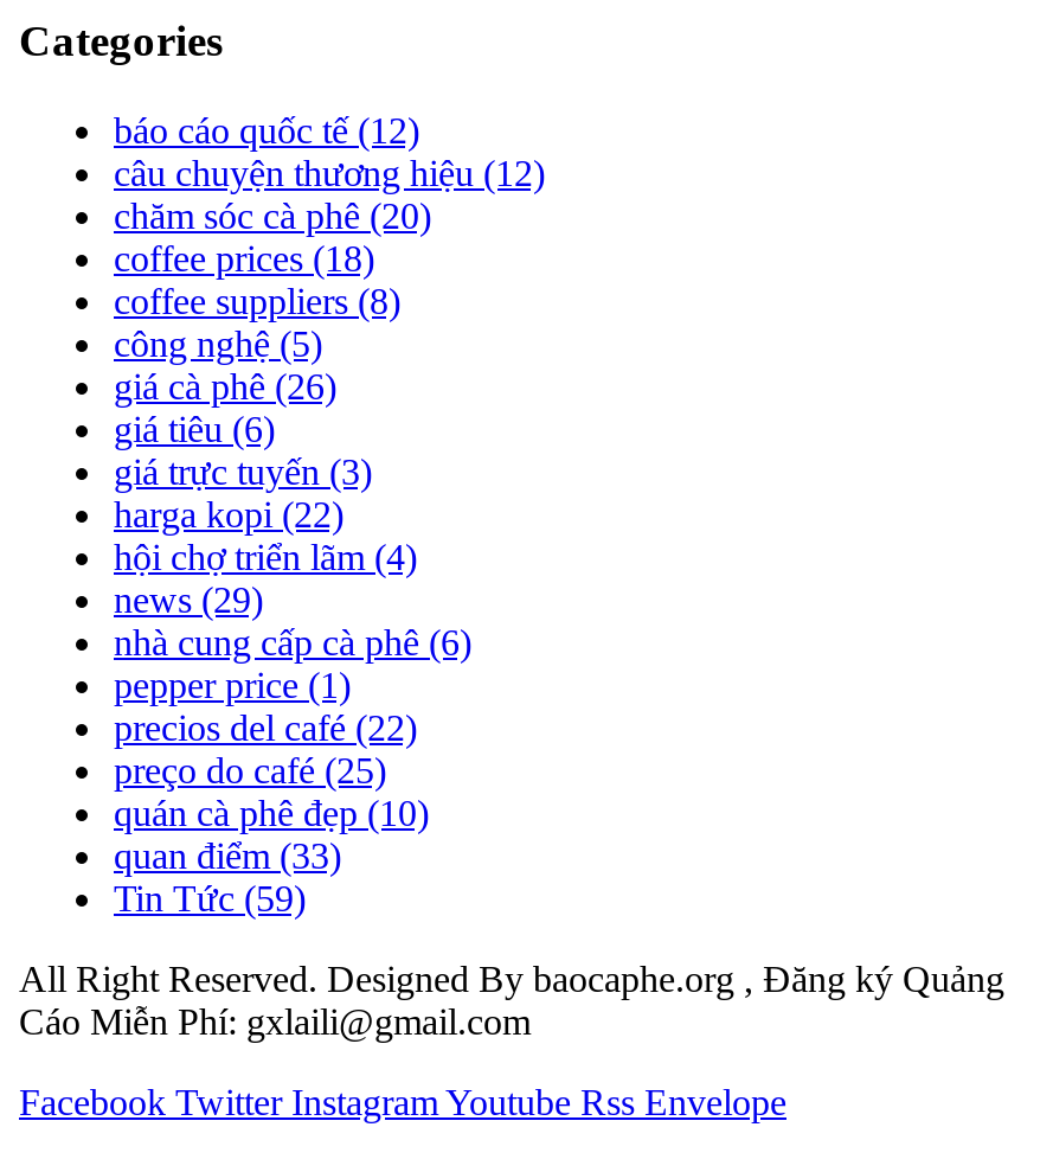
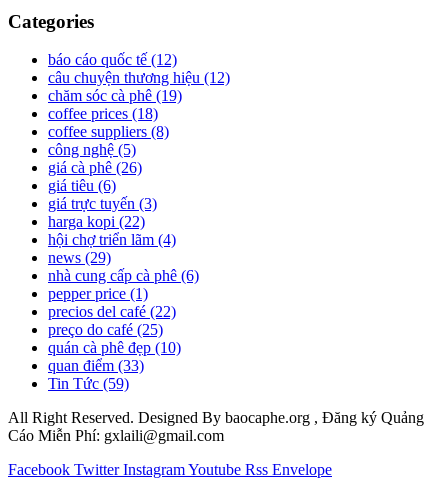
[114,196,431,237] chăm sóc cà phê (20) -> [48,87,182,104] chăm sóc cà phê (19)

